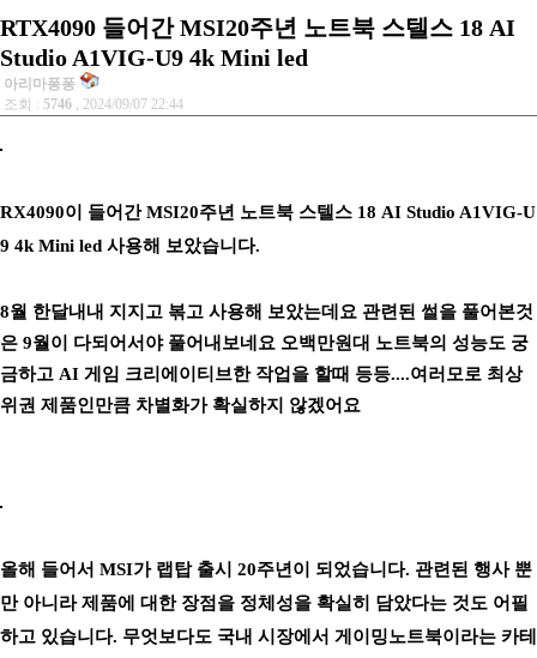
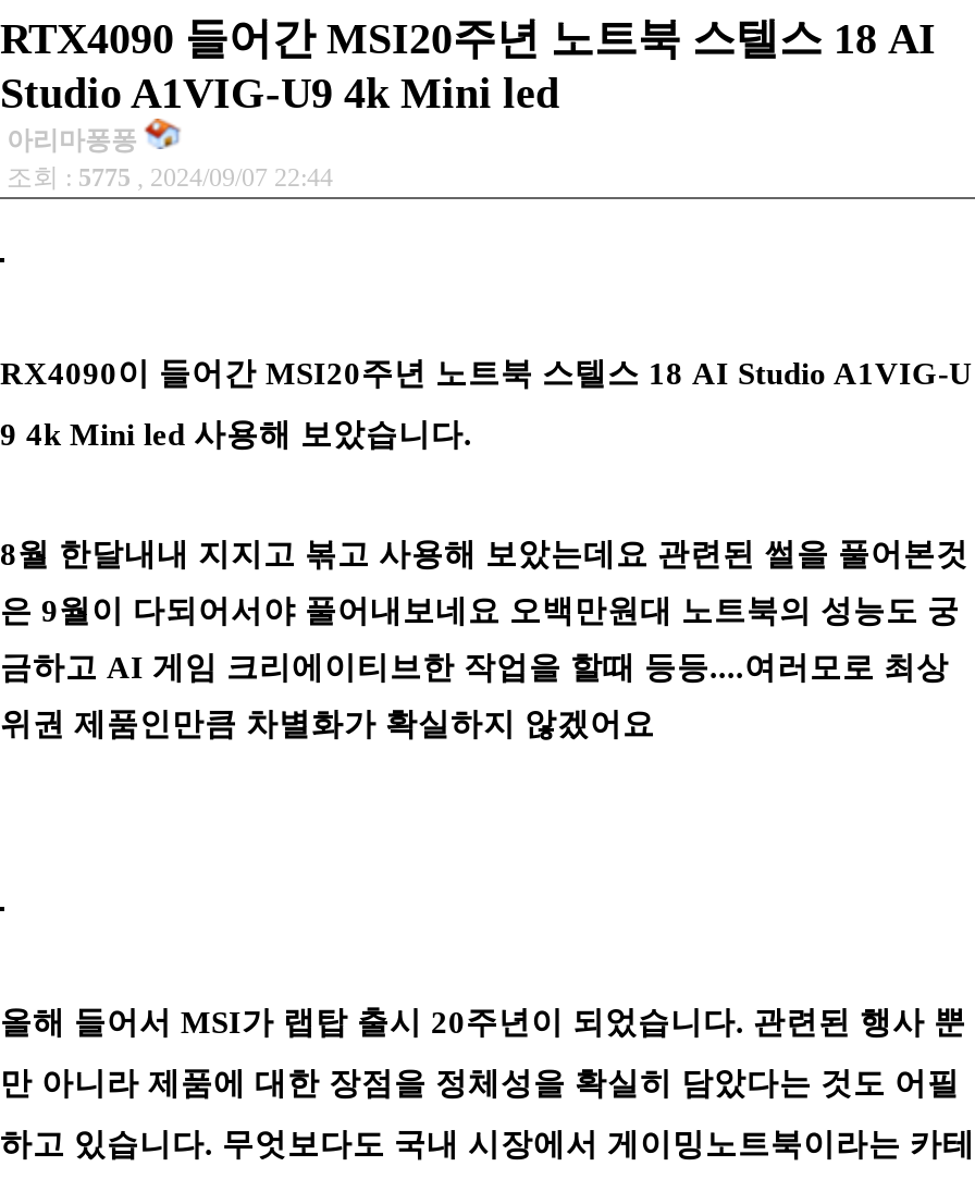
[0,96,183,113] 조회 : 5746, 2024/09/07 22:44 -> [0,162,333,193] 조회 : 5775, 2024/09/07 22:44

